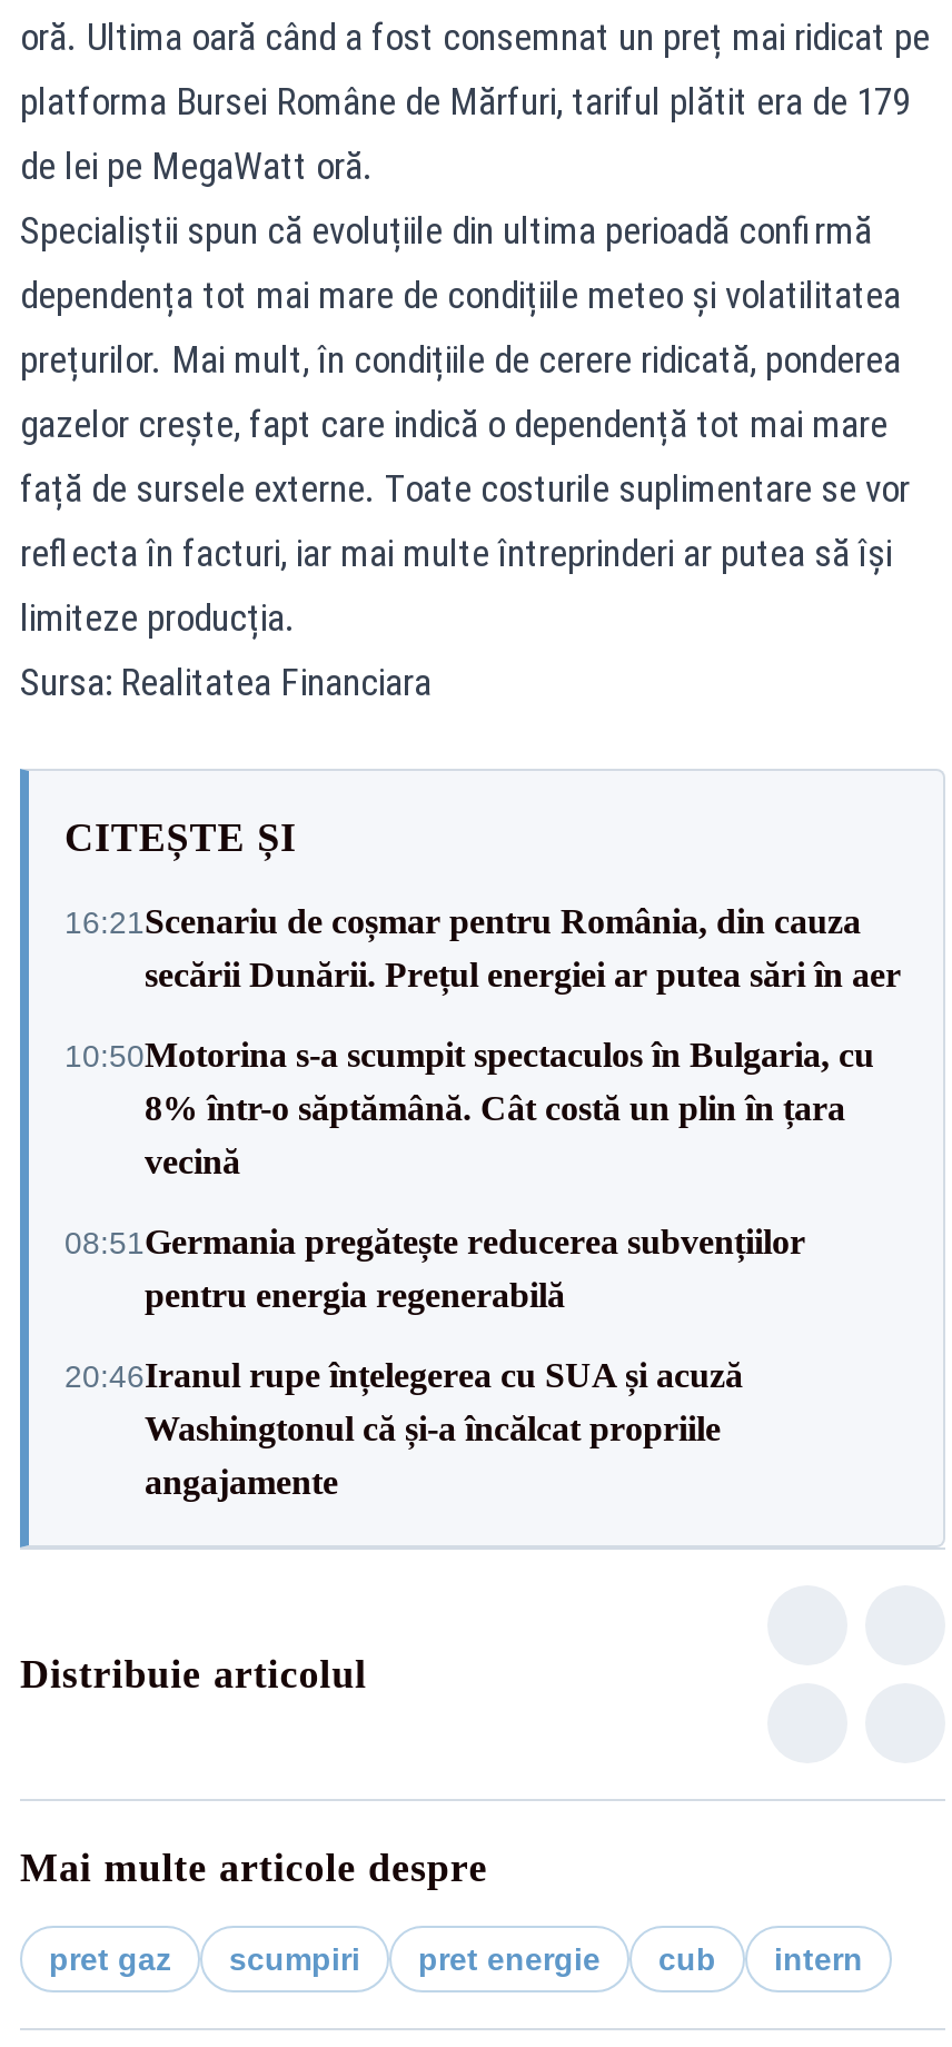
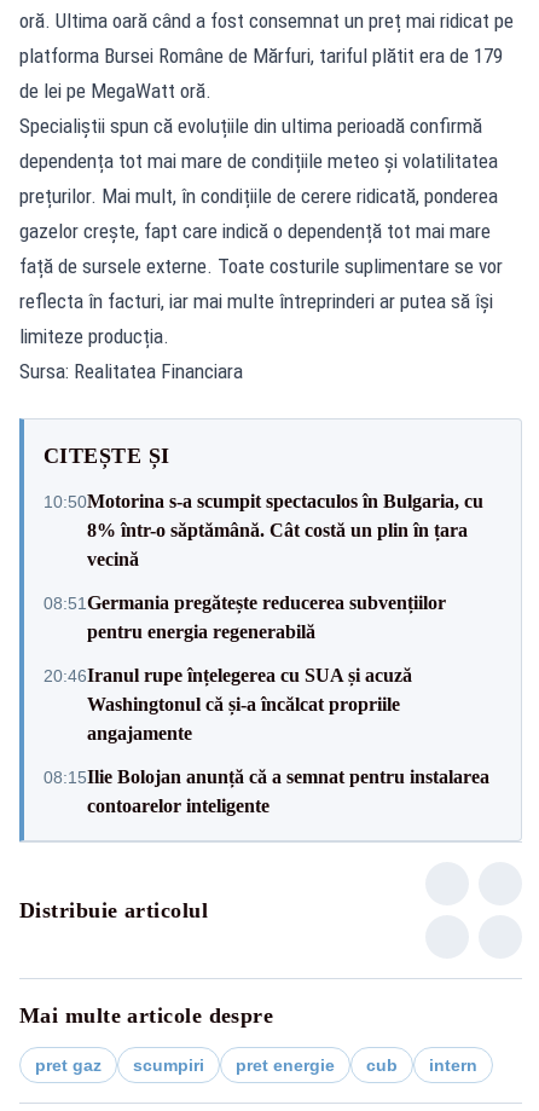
[65,902,901,993] 16:21Scenariu de coșmar pentru România, din cauza | secării Dunării. Prețul energiei ar putea sări în aer -> none
moved [65,1036,874,1501] -> [44,490,483,743]: 10:50Motorina s-a scumpit spectaculos în Bulgaria, cu | 8% într-o săptămână. Cât costă un plin în țara | vecină | 08:51Germania pregătește reducerea subvențiilor | pentru energia regenerabilă | 20:46Iranul rupe înțelegerea cu SUA și acuză | Washingtonul că și-a încălcat propriile | angajamente
none -> [44,766,489,815] 08:15Ilie Bolojan anunță că a semnat pentru instalarea | contoarelor inteligente

